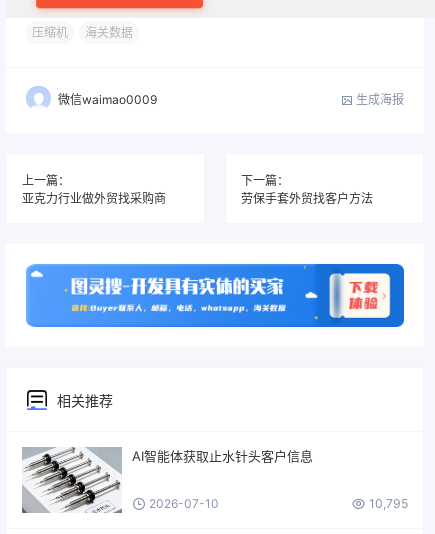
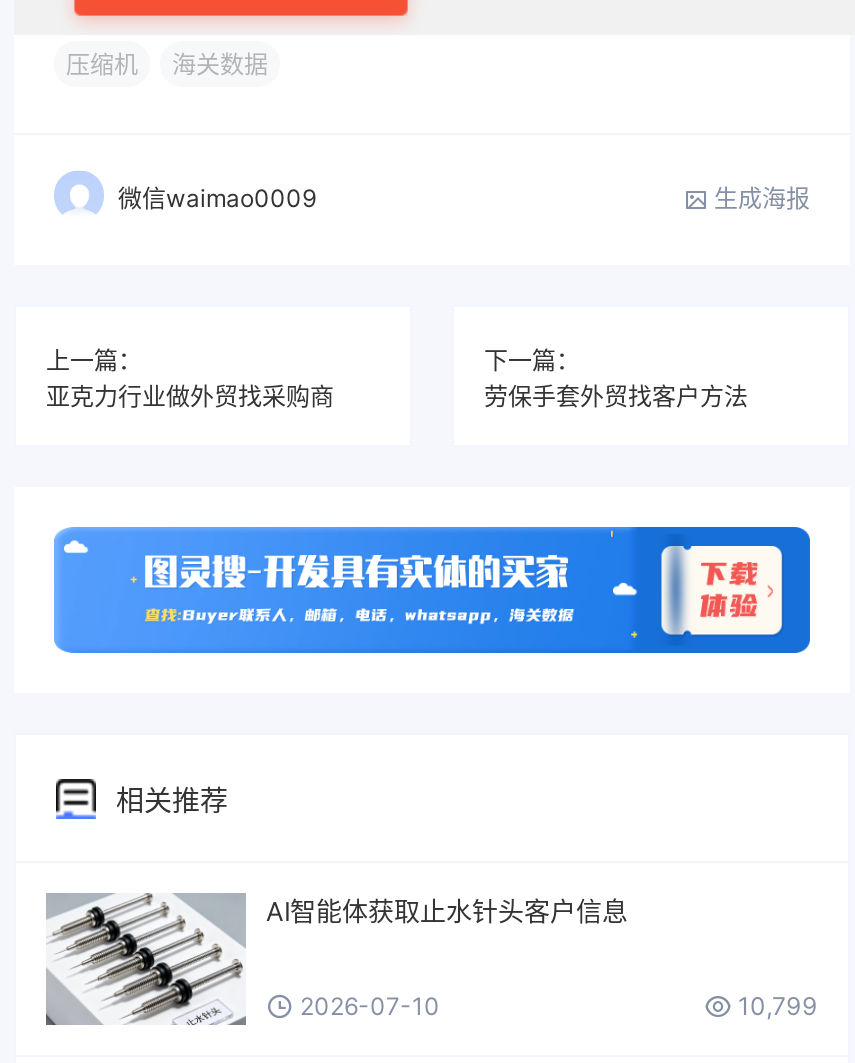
[369,496,408,511] 10,795 -> [738,990,818,1020] 10,799

